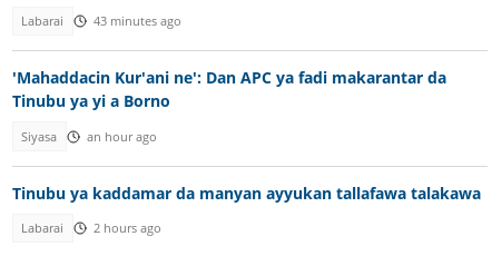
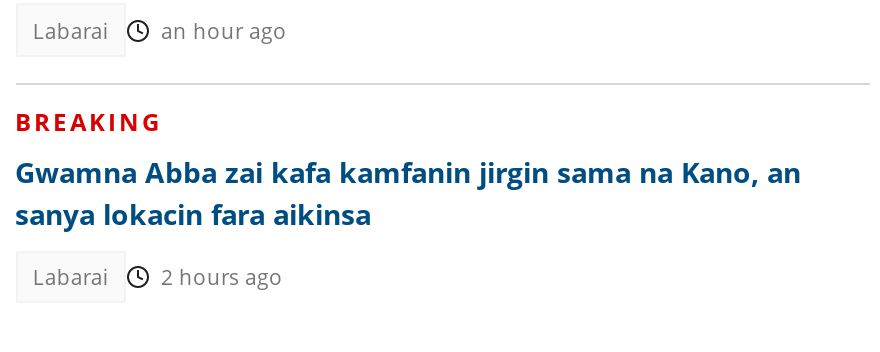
[12,13,446,144] 43 minutes ago | 'Mahaddacin Kur'ani ne': Dan APC ya fadi makarantar da | Tinubu ya yi a Borno | Siyasa -> none
moved [86,129,156,144] -> [161,16,287,44]: an hour ago
[12,183,480,204] Tinubu ya kaddamar da manyan ayyukan tallafawa talakawa -> [15,105,801,233] BREAKING | Gwamna Abba zai kafa kamfanin jirgin sama na Kano, an | sanya lokacin fara aikinsa

